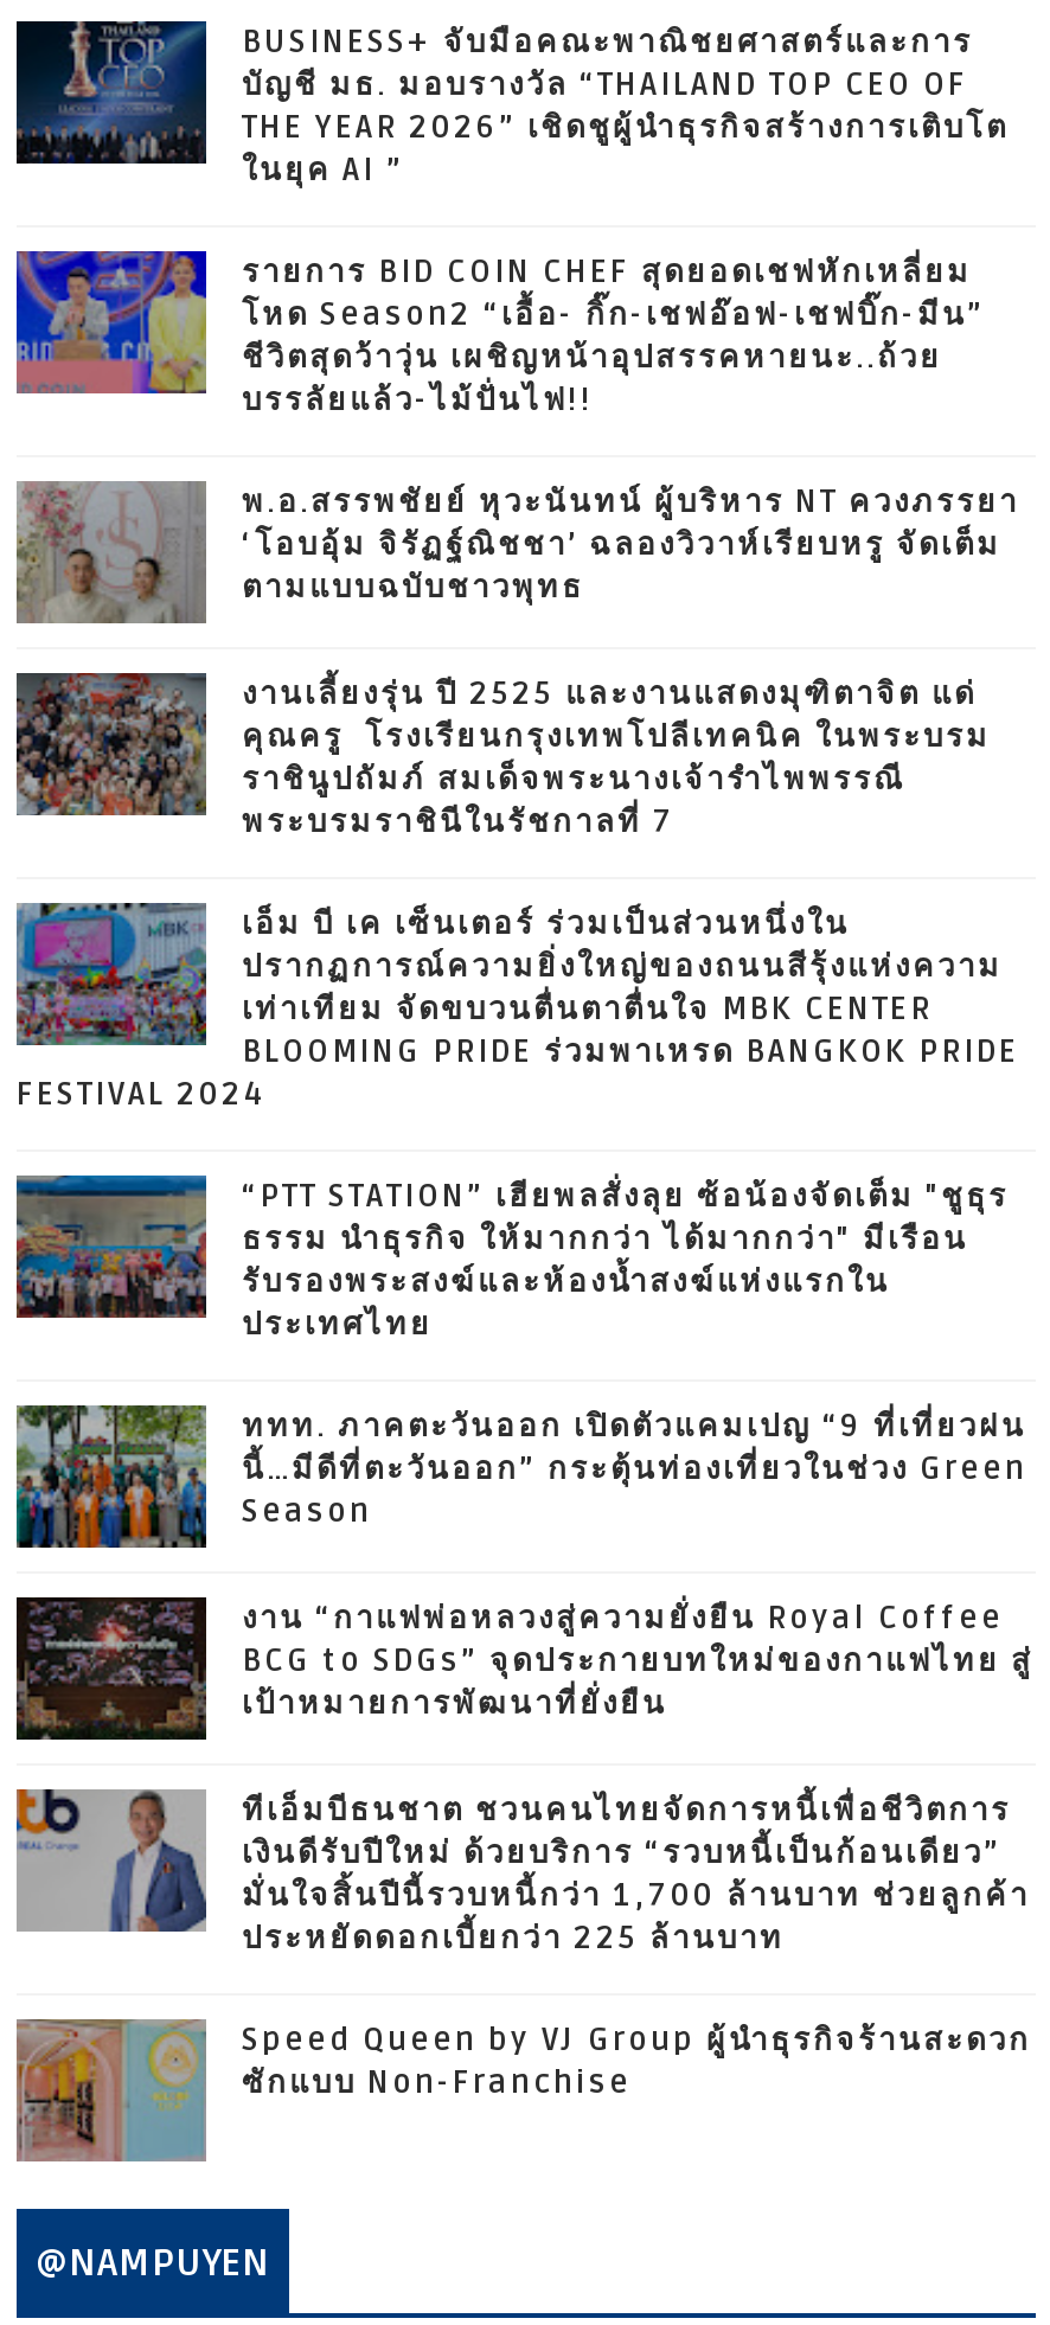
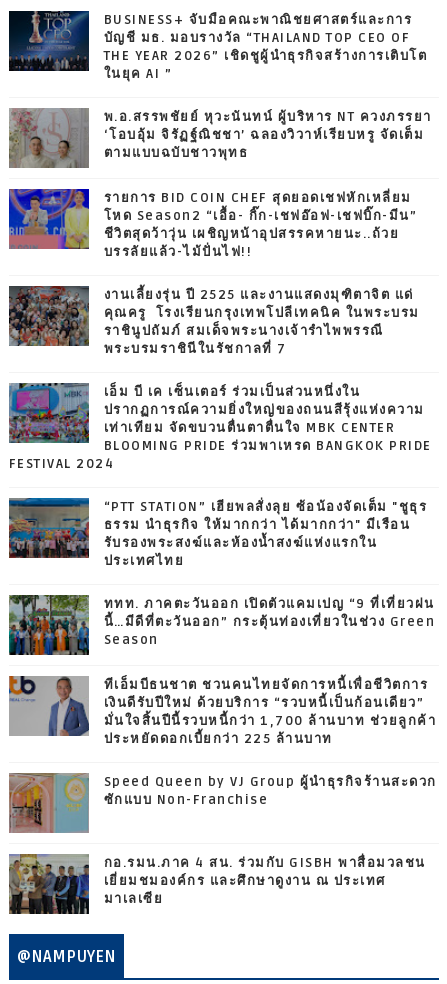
moved [14,246,985,420] -> [8,187,417,260]: [image] | รายการ BID COIN CHEF สุดยอดเชฟหักเหลี่ยม | โหด Season2 “เอื้อ- กิ๊ก-เชฟอ๊อฟ-เชฟบิ๊ก-มีน” | ชีวิตสุดว้าวุ่น เผชิญหน้าอุปสรรคหายนะ..ถ้วย | บรรลัยแล้ว-ไม้ปั่นไฟ!!
moved [17,481,1019,623] -> [8,107,432,168]: [image] | พ.อ.สรรพชัยย์ หุวะนันทน์ ผู้บริหาร NT ควงภรรยา | ‘โอบอุ้ม จิรัฏฐ์ณิชชา’ ฉลองวิวาห์เรียบหรู จัดเต็ม | ตามแบบฉบับชาวพุทธ
[14,1597,1033,1742] [image] | งาน “กาแฟพ่อหลวงสู่ความยั่งยืน Royal Coffee | BCG to SDGs” จุดประกายบทใหม่ของกาแฟไทย สู่ | เป้าหมายการพัฒนาที่ยั่งยืน -> none
moved [102,1792,1031,2103] -> [45,677,437,808]: [image] | ทีเอ็มบีธนชาต ชวนคนไทยจัดการหนี้เพื่อชีวิตการ | เงินดีรับปีใหม่ ด้วยบริการ “รวบหนี้เป็นก้อนเดียว” | มั่นใจสิ้นปีนี้รวบหนี้กว่า 1,700 ล้านบาท ช่วยลูกค้า | ประหยัดดอกเบี้ยกว่า 225 ล้านบาท | Speed Queen by VJ Group ผู้นำธุรกิจร้านสะดวก | ซักแบบ Non-Franchise
none -> [9,854,426,915] [image] | กอ.รมน.ภาค 4 สน. ร่วมกับ GISBH พาสื่อมวลชน | เยี่ยมชมองค์กร และศึกษาดูงาน ณ ประเทศ | มาเลเซีย

